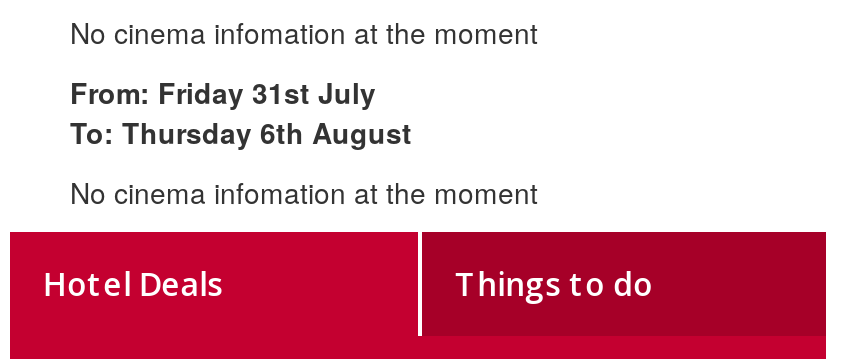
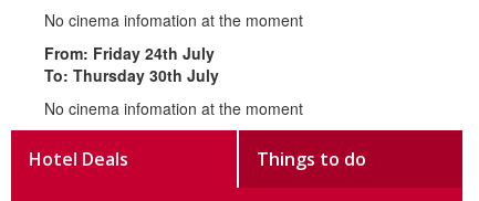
[70,71,376,111] From: Friday 31st July -> [44,41,215,64] From: Friday 24th July
[70,111,412,151] To: Thursday 6th August -> [44,64,219,86] To: Thursday 30th July

